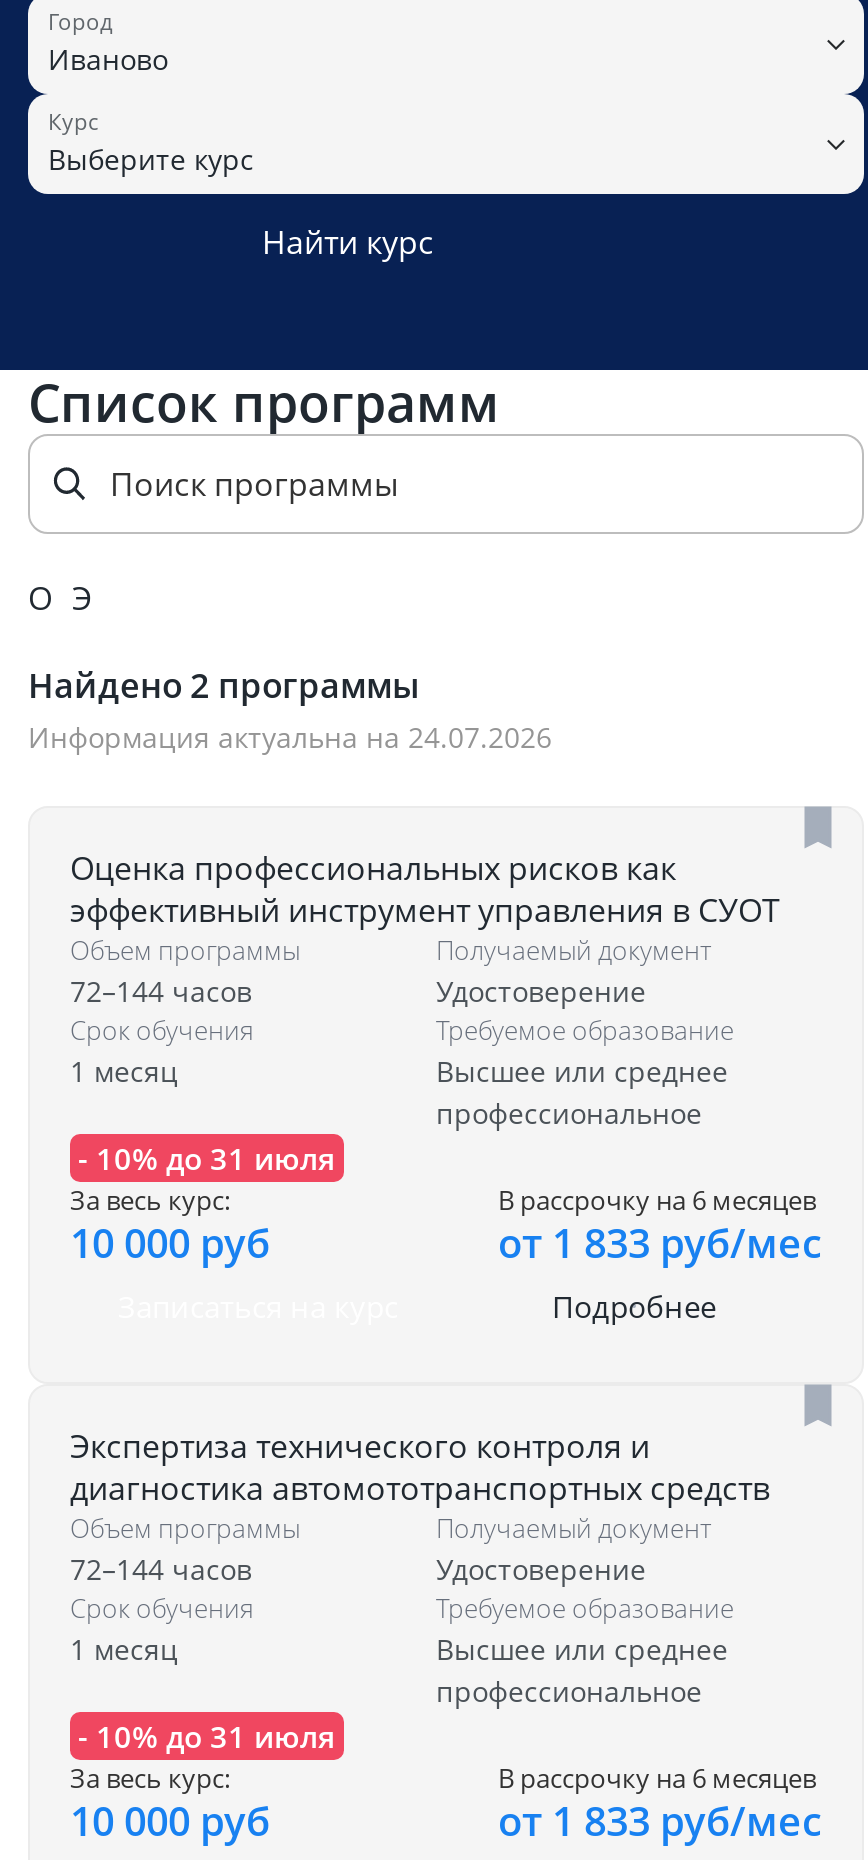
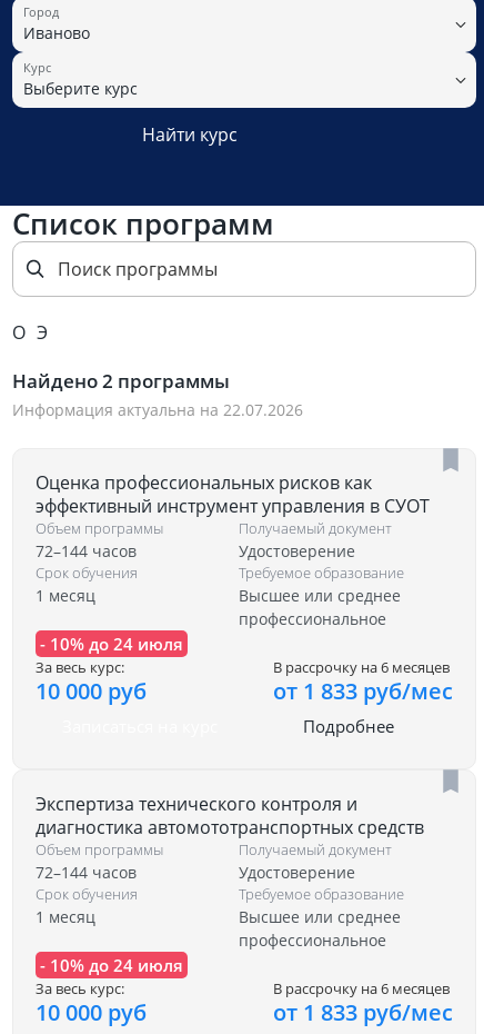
[28,719,552,757] Информация актуальна на 24.07.2026 -> [12,400,303,421] Информация актуальна на 22.07.2026
[78,1139,336,1179] - 10% до 31 июля -> [40,633,183,655] - 10% до 24 июля
[78,1717,336,1757] - 10% до 31 июля -> [40,954,183,977] - 10% до 24 июля

